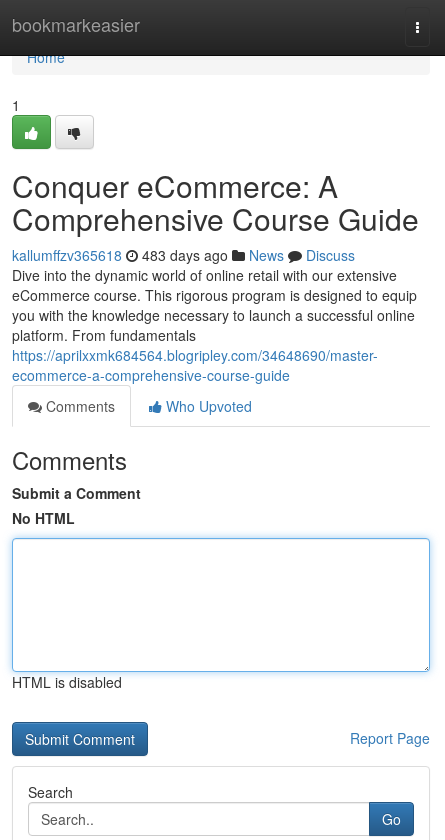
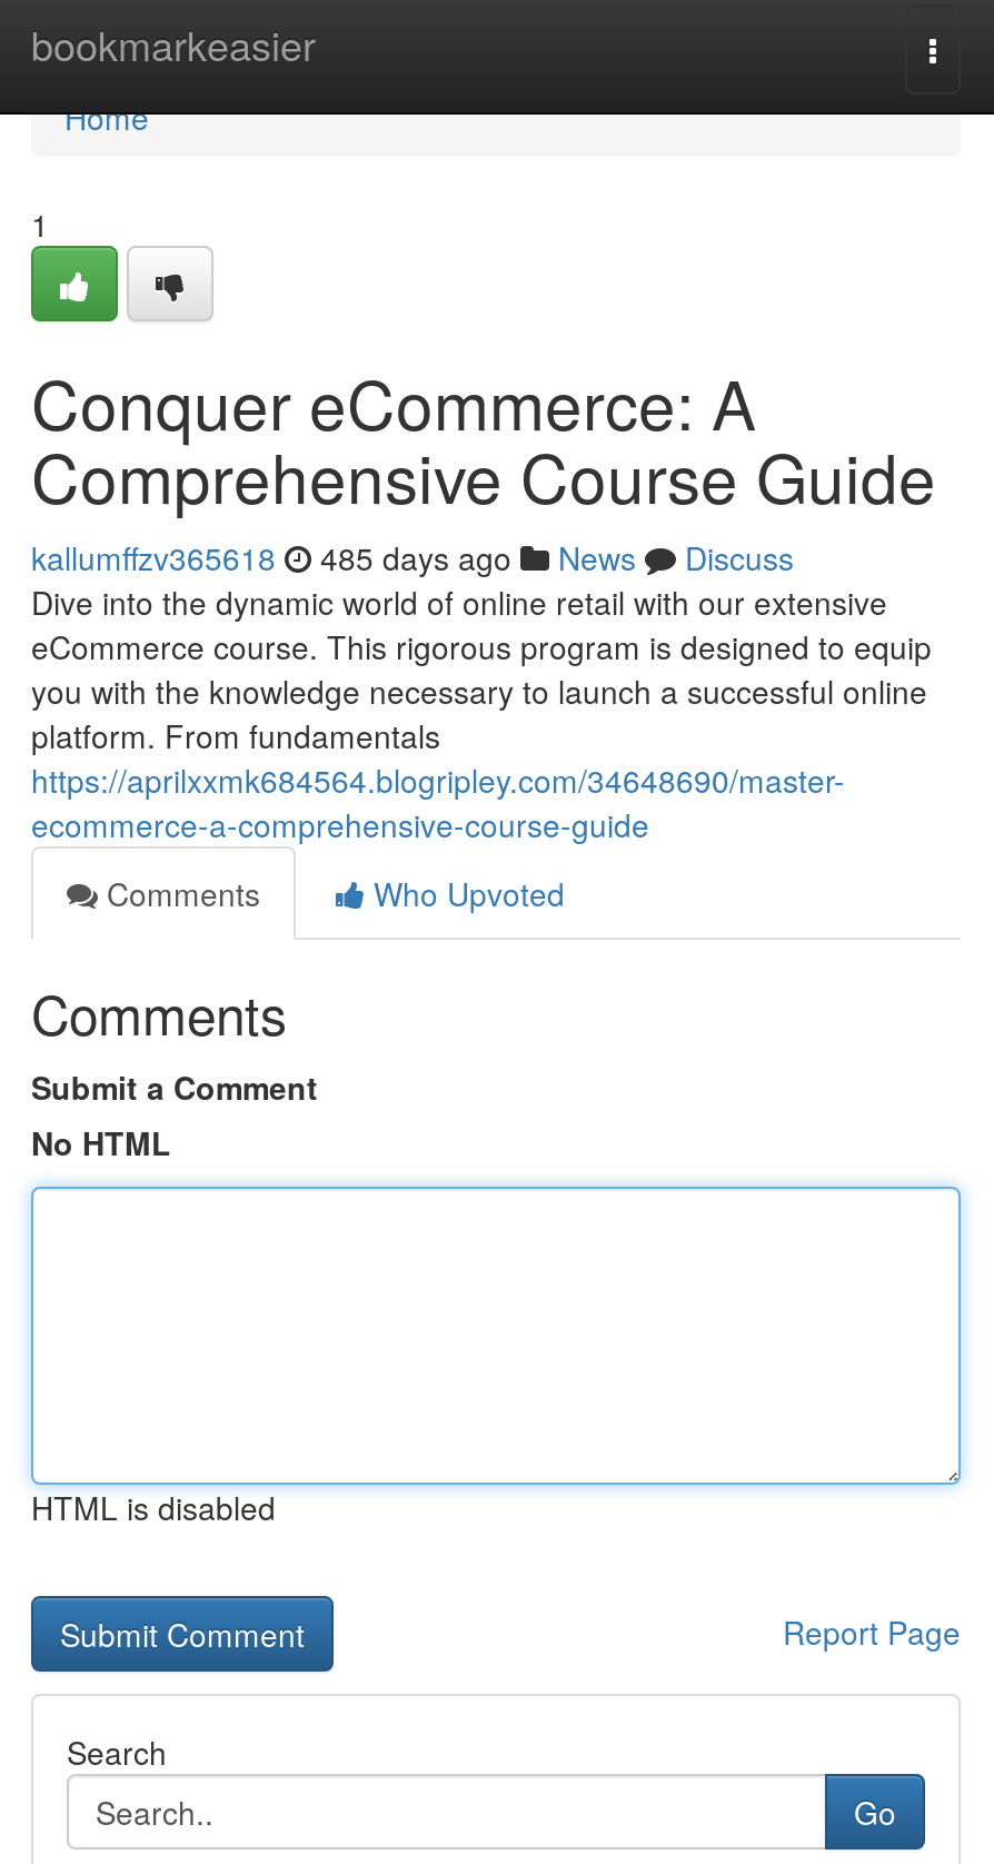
[12,245,355,265] kallumffzv365618 483 days ago News Discuss -> [31,535,794,579] kallumffzv365618 485 days ago News Discuss

